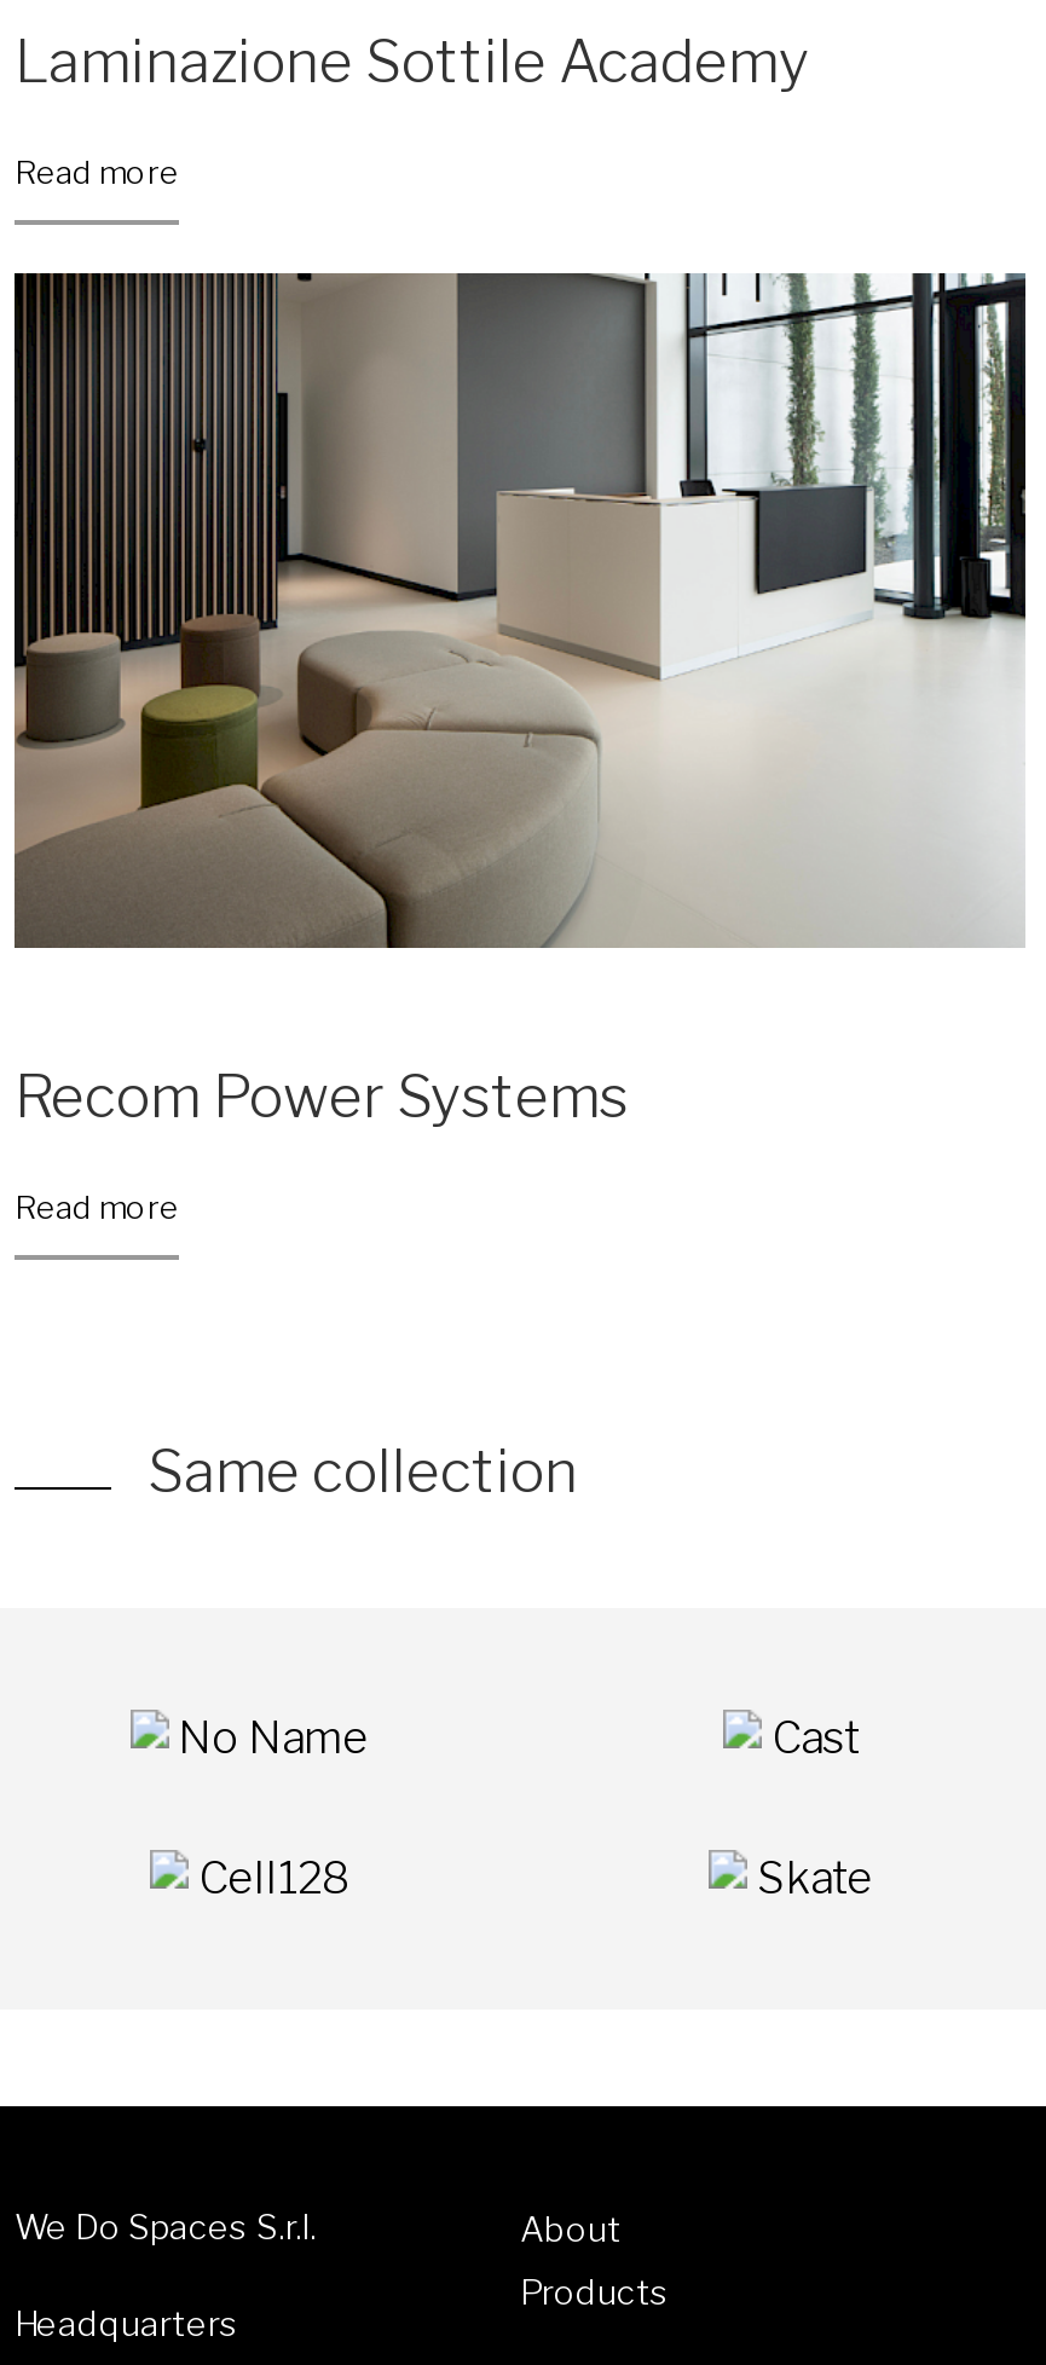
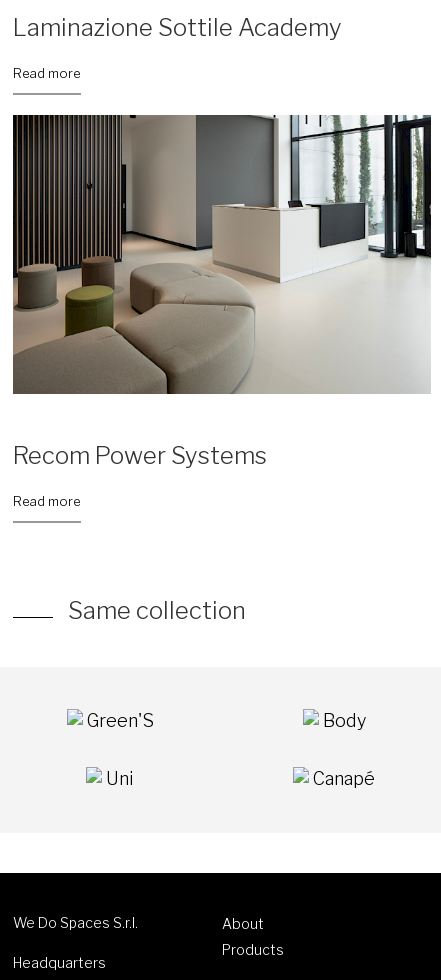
[168,1712,859,1762] No Name | Cast -> [82,710,365,731] Green'S | Body
[189,1852,873,1903] Cell128 | Skate -> [102,768,375,789] Uni | Canapé

